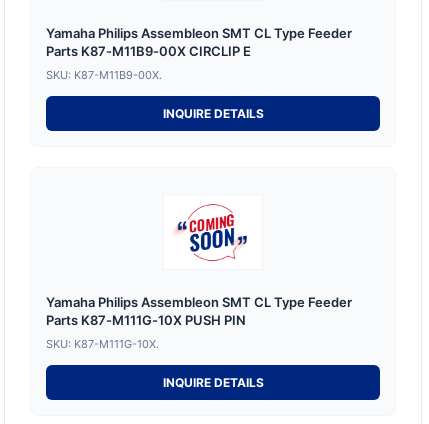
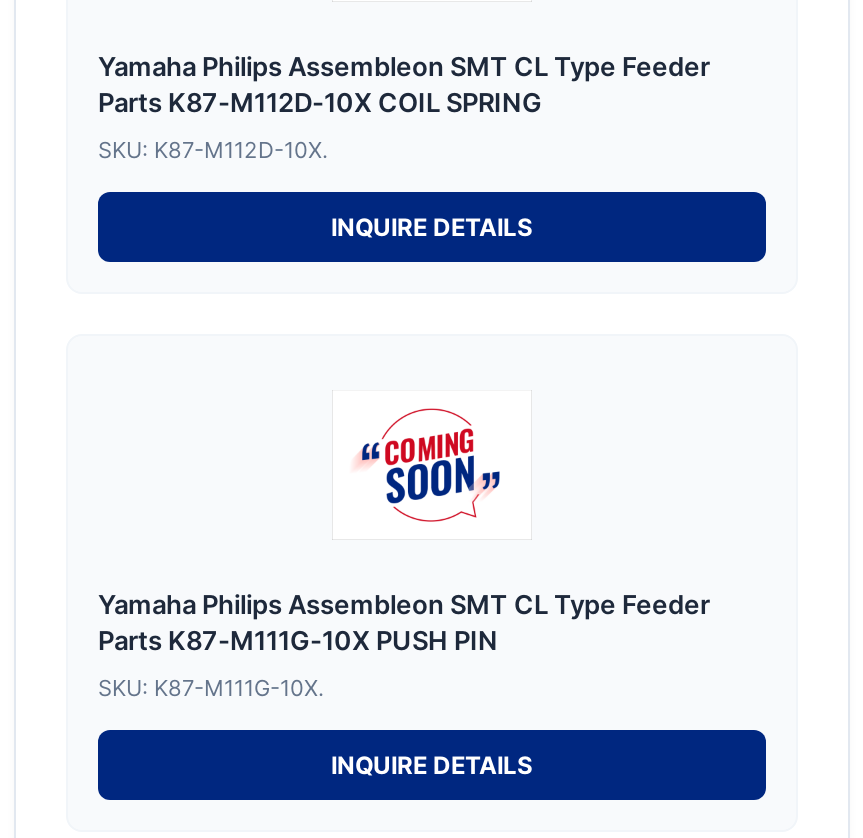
[46,43,251,59] Parts K87-M11B9-00X CIRCLIP E -> [98,85,542,117] Parts K87-M112D-10X COIL SPRING
[46,68,162,82] SKU: K87-M11B9-00X. -> [98,135,328,163] SKU: K87-M112D-10X.

